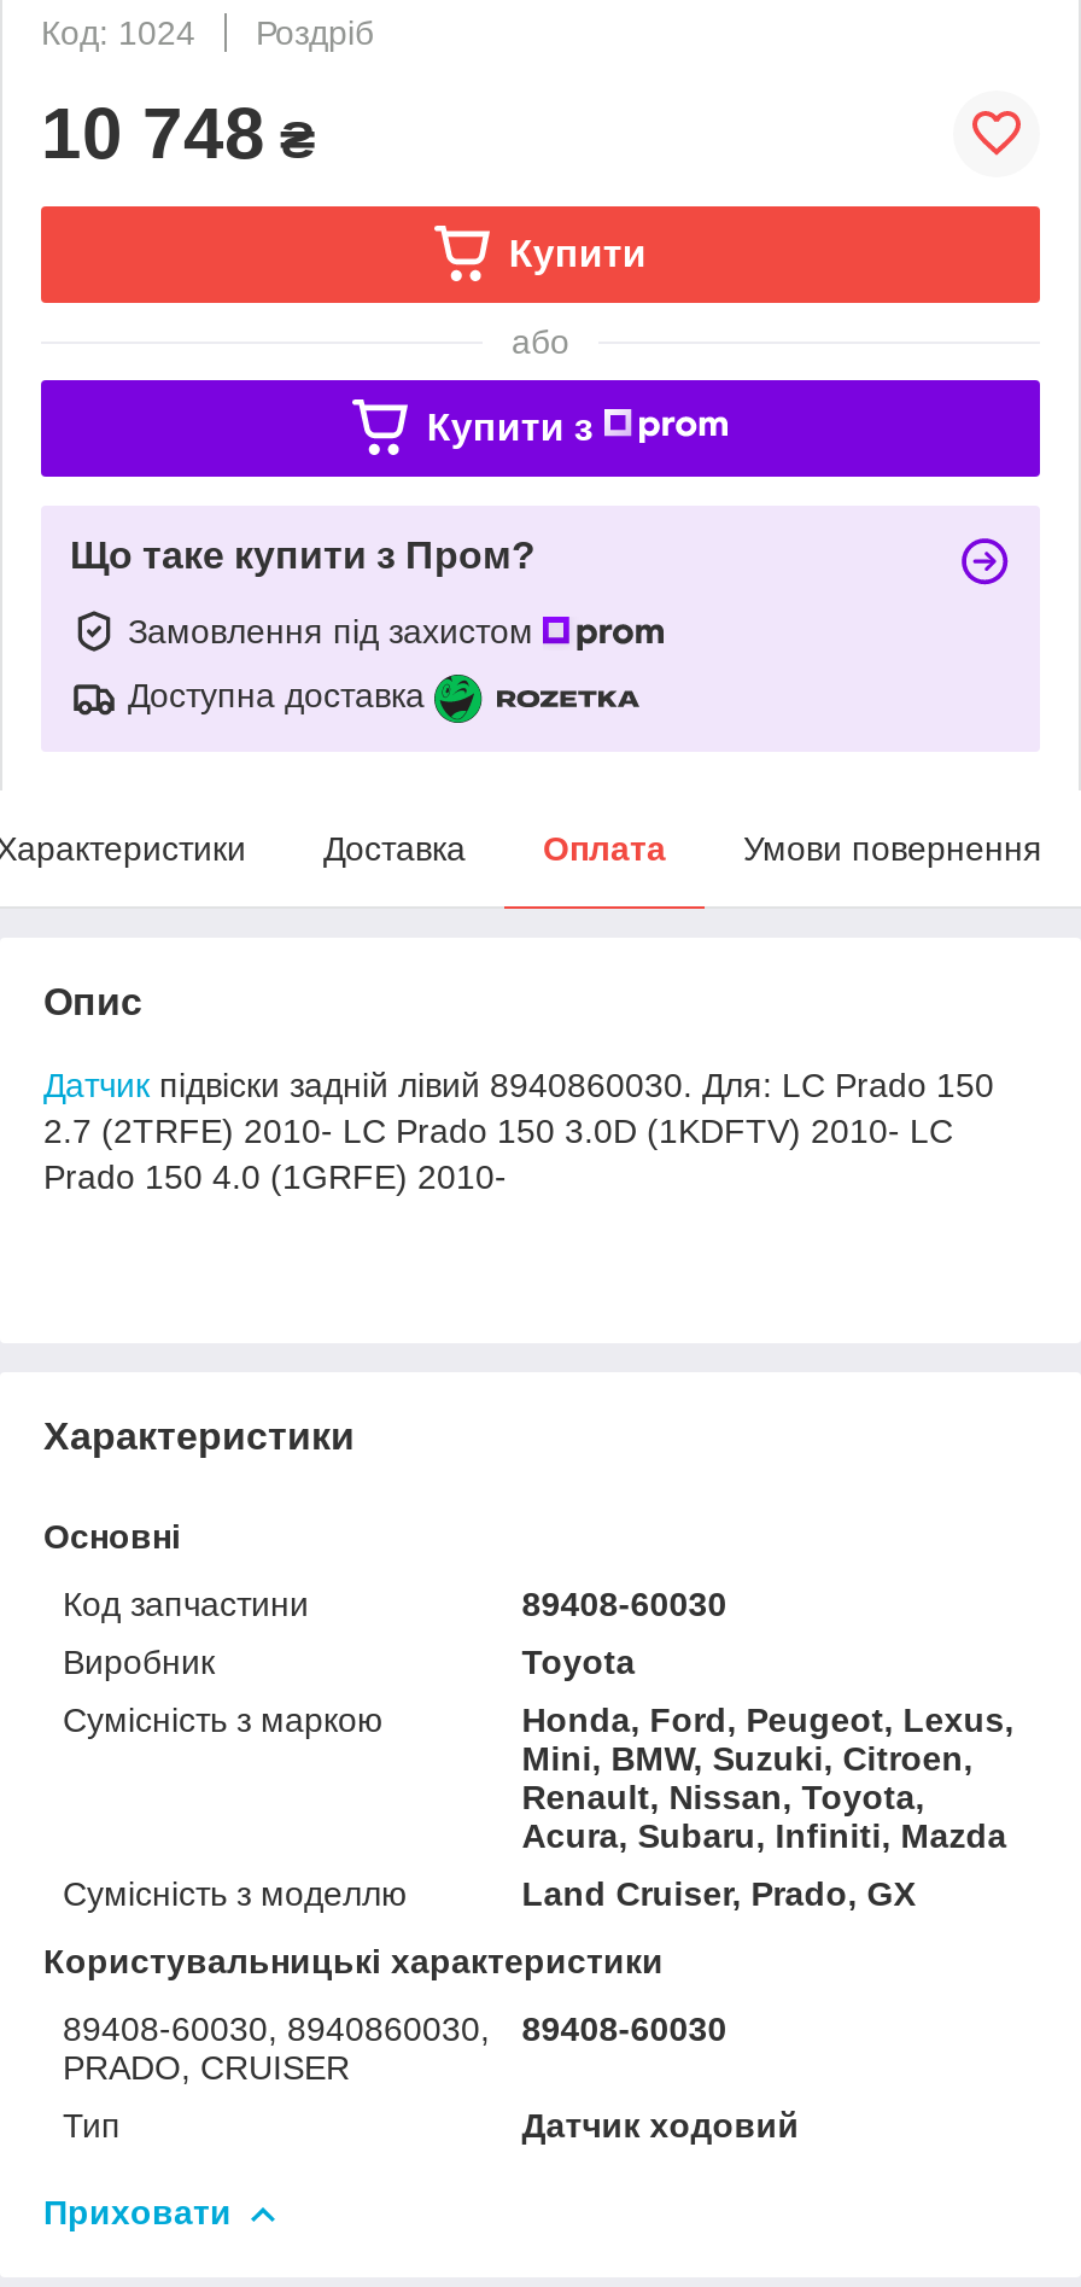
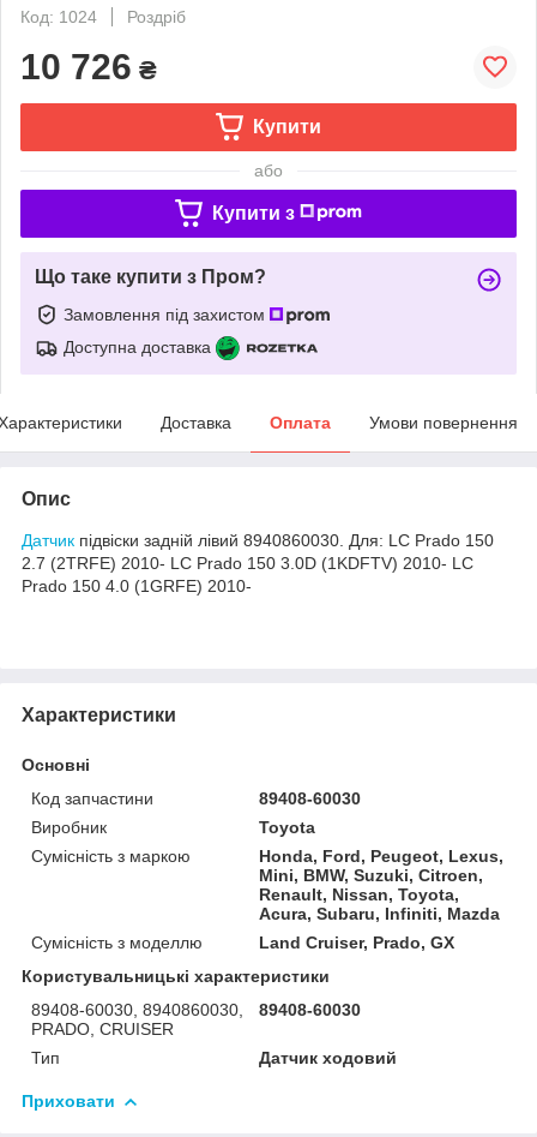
[41,92,316,172] 10 748 ₴ -> [20,47,157,86] 10 726 ₴

